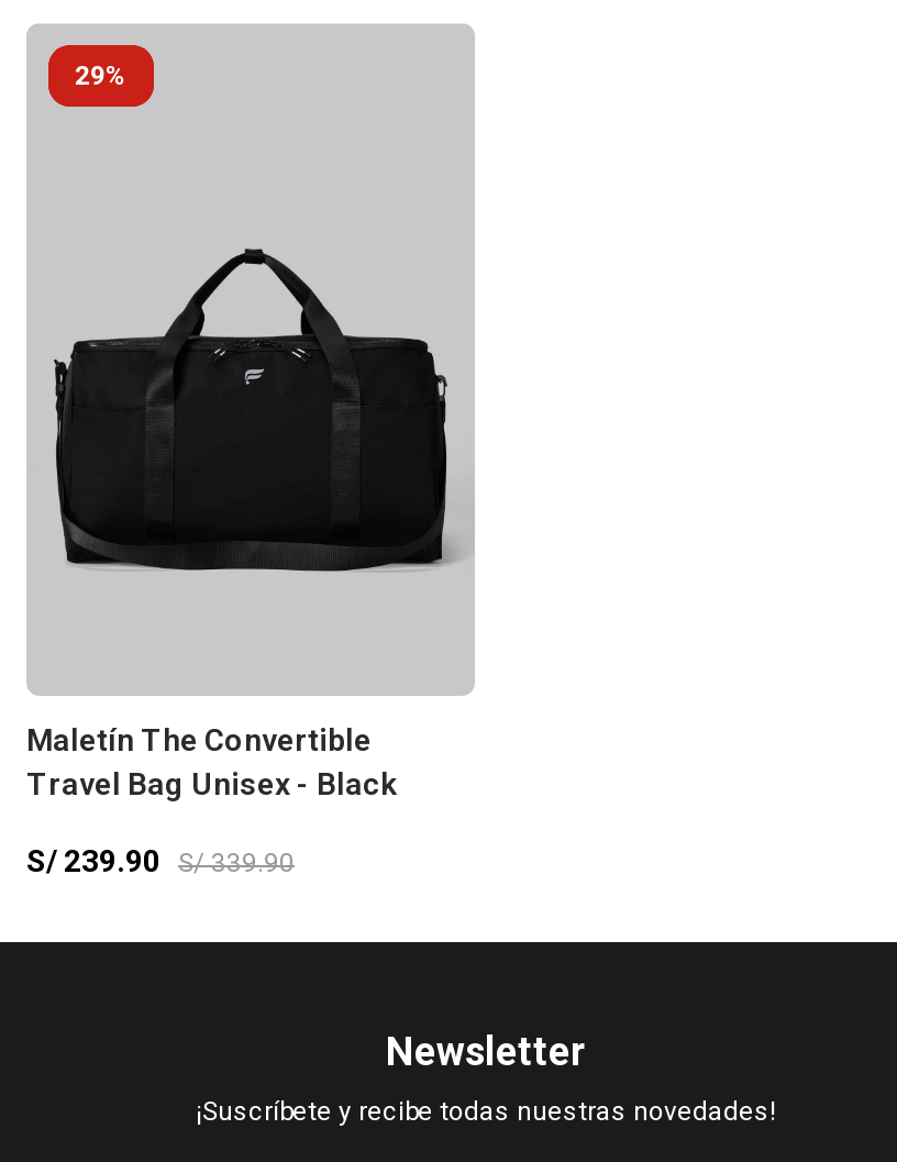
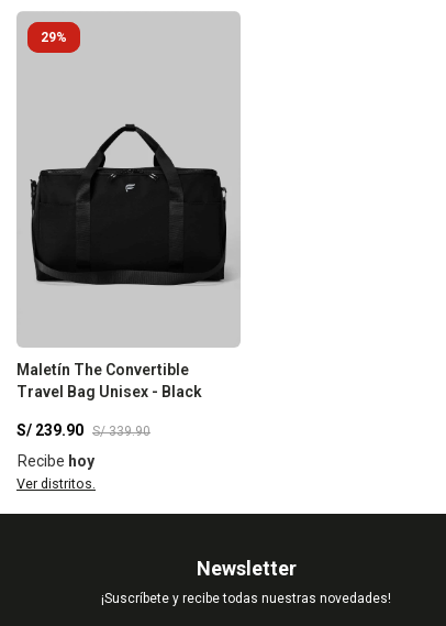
none -> [16,452,96,492] Recibe hoy | Ver distritos.

